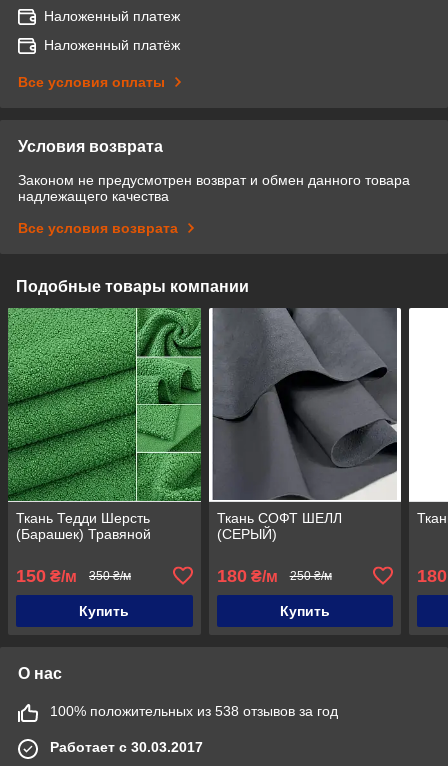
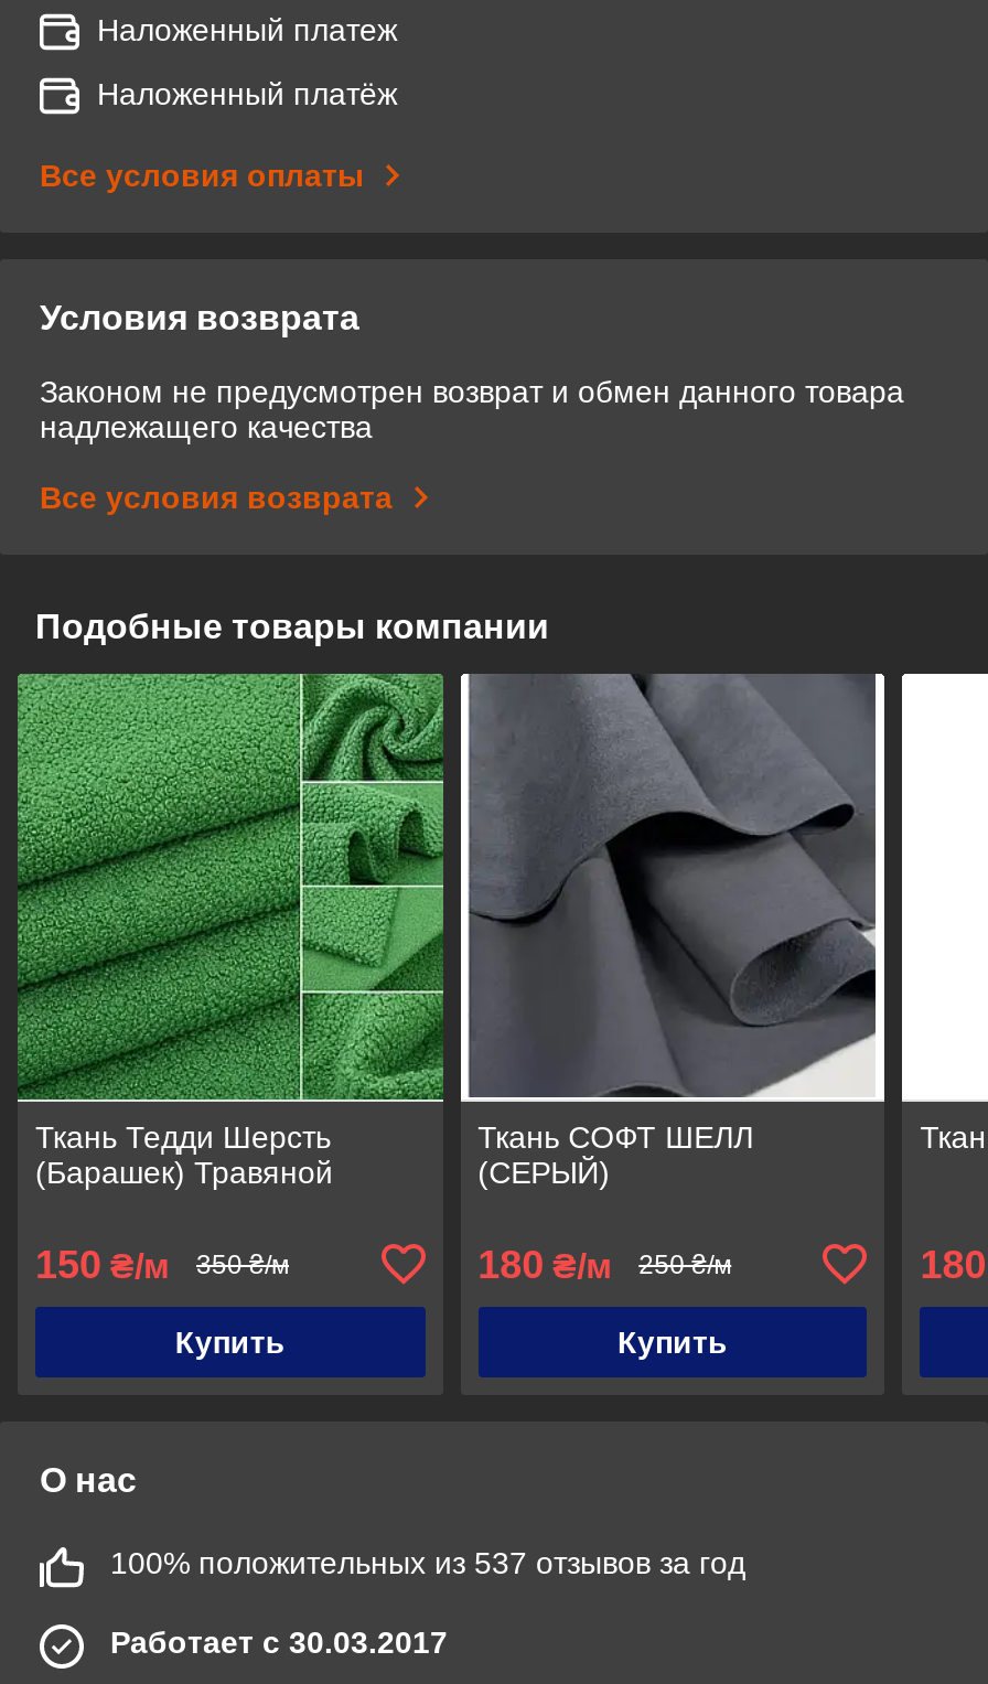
[50,702,338,718] 100% положительных из 538 отзывов за год -> [110,1544,745,1579] 100% положительных из 537 отзывов за год

